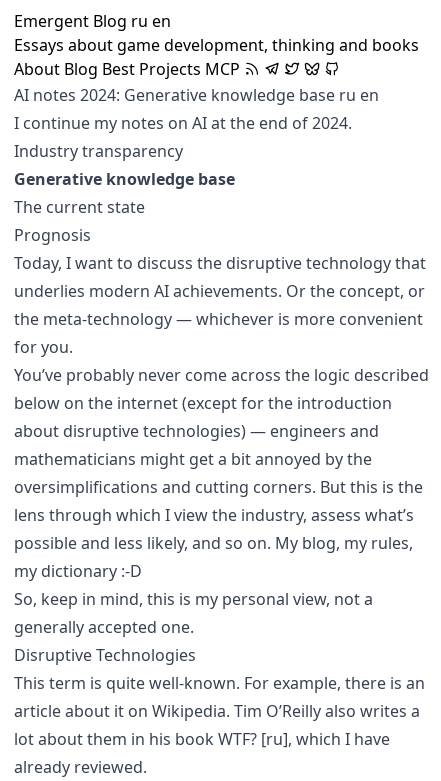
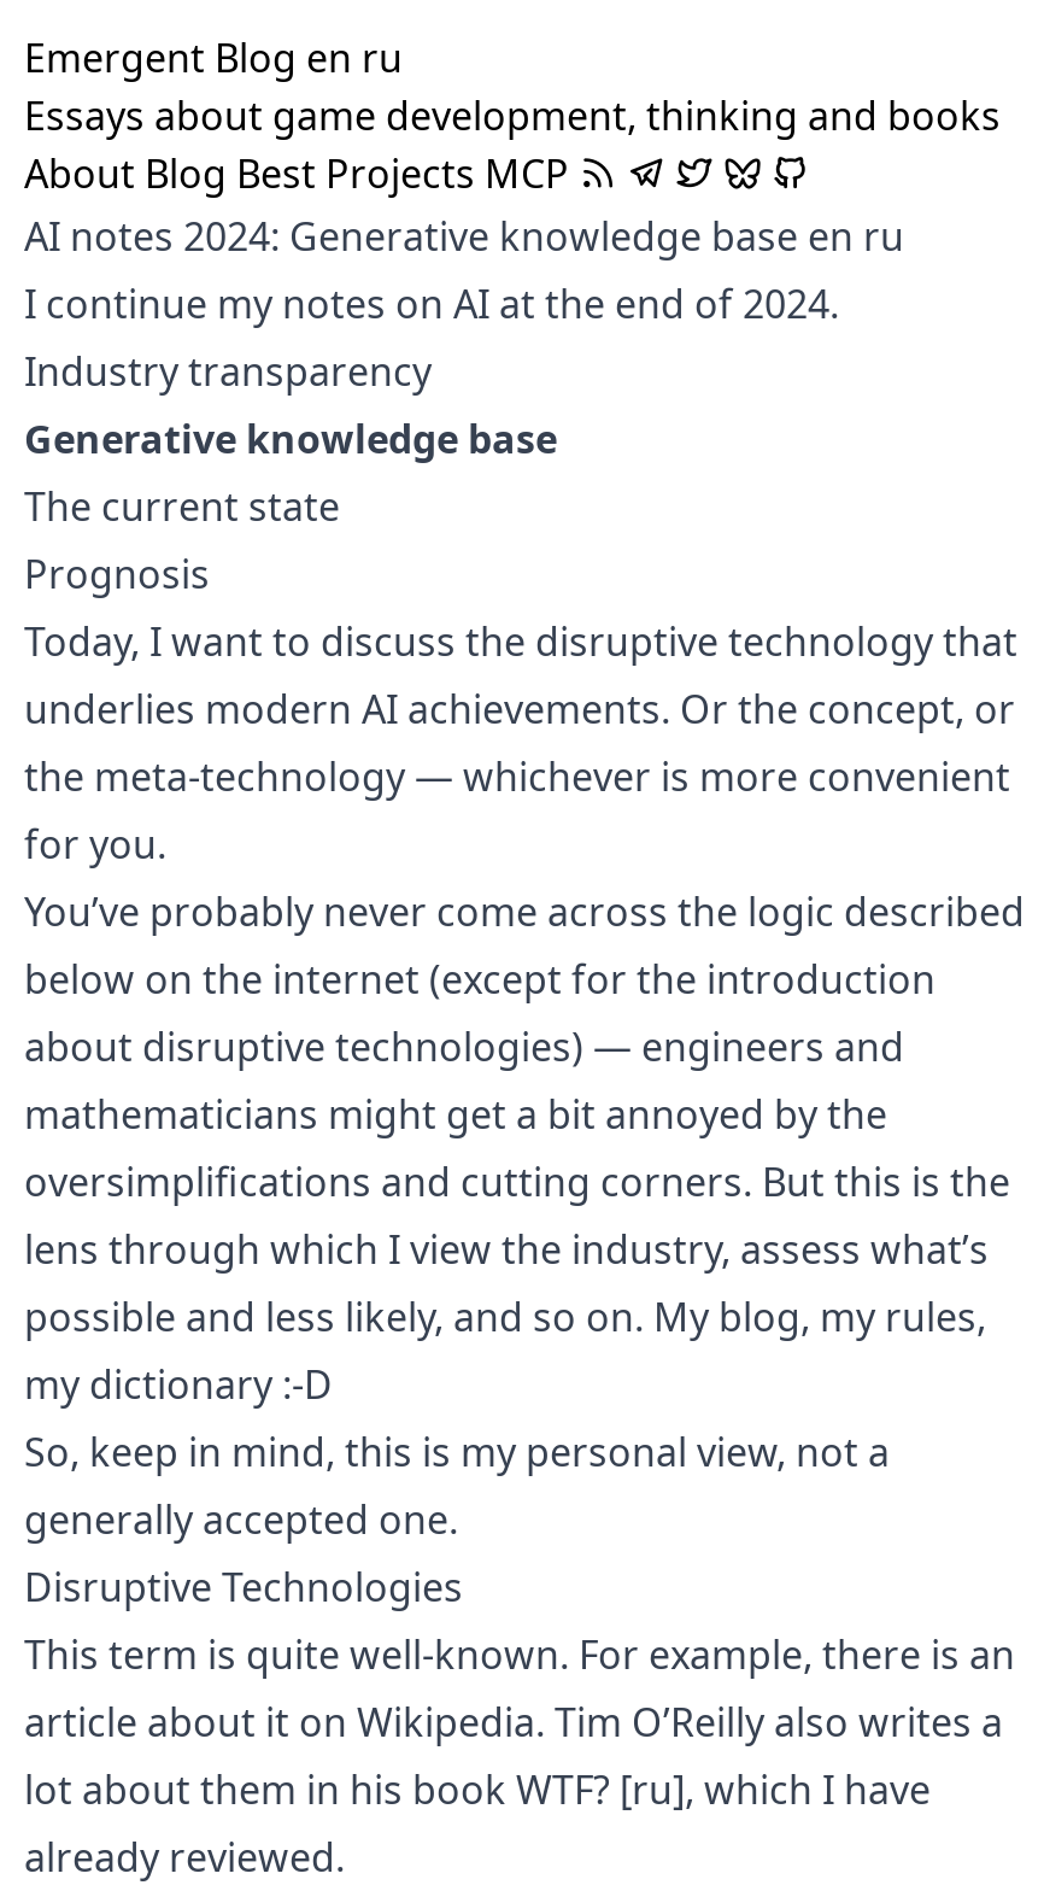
[14,10,171,32] Emergent Blog ru en -> [24,31,403,84] Emergent Blog en ru
[14,84,379,106] AI notes 2024: Generative knowledge base ru en -> [24,210,904,263] AI notes 2024: Generative knowledge base en ru

